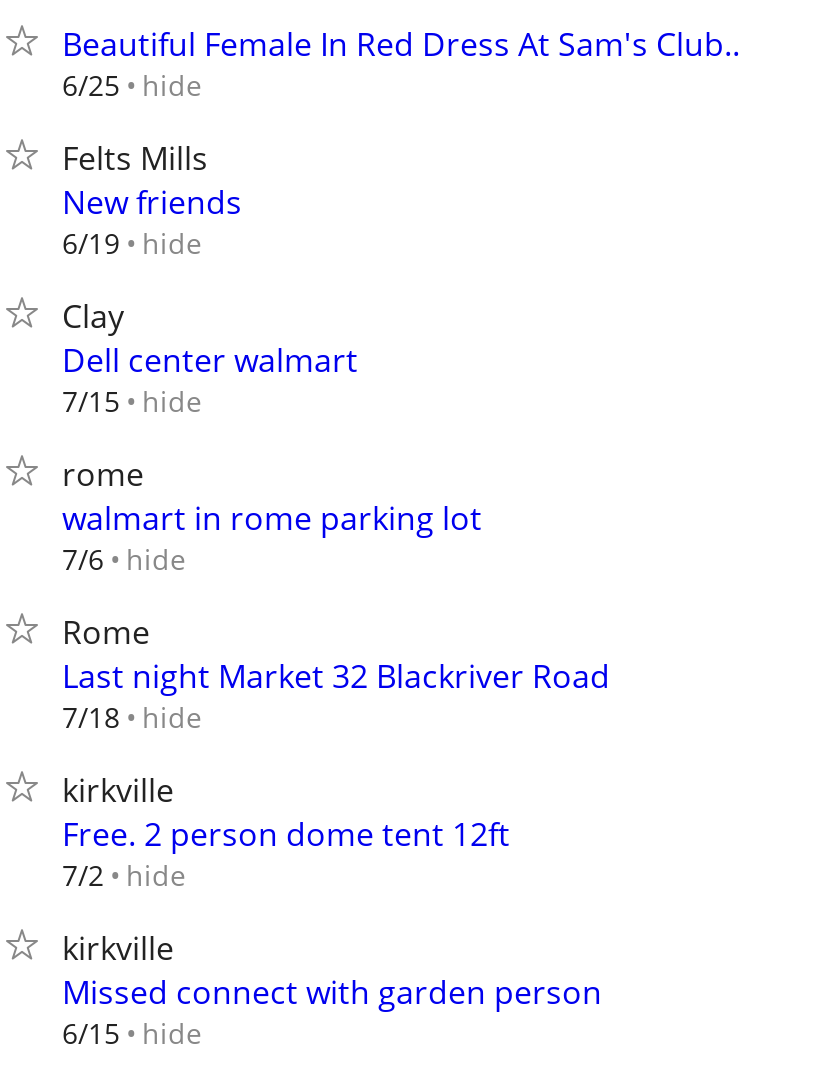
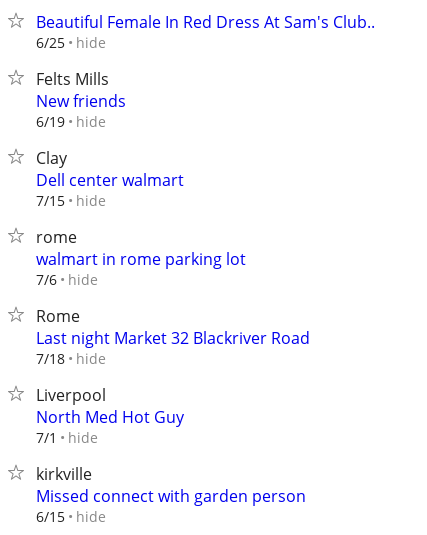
[62,768,510,894] kirkville | Free. 2 person dome tent 12ft | 7/2 hide -> [36,384,184,447] Liverpool | North Med Hot Guy | 7/1 hide

